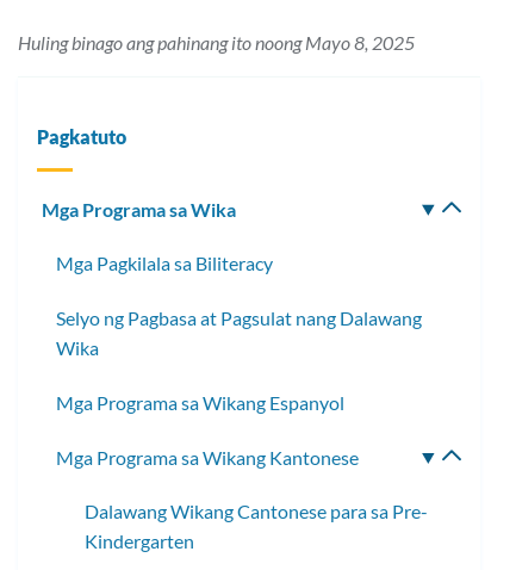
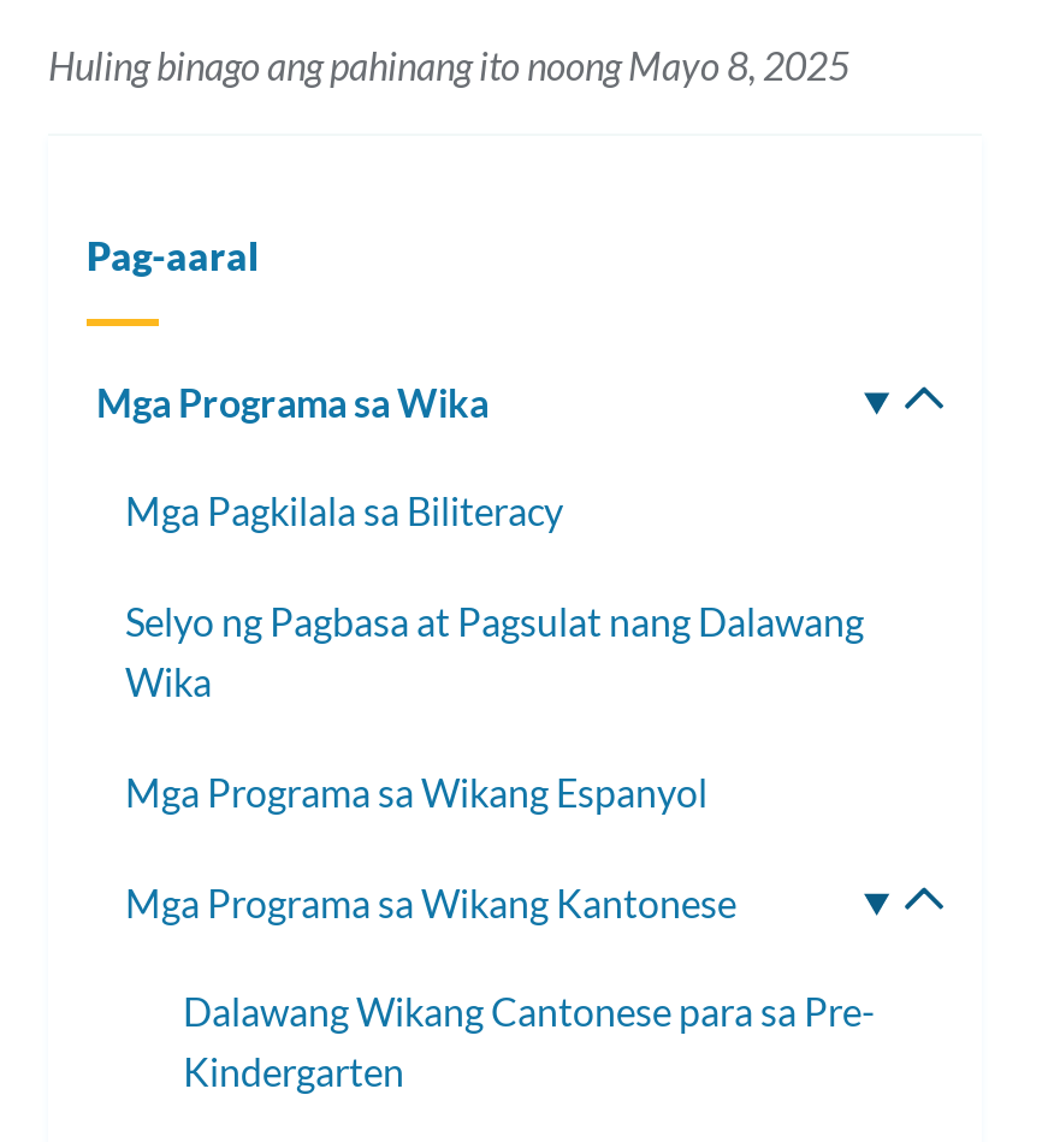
[37,125,126,148] Pagkatuto -> [87,232,260,278] Pag-aaral

